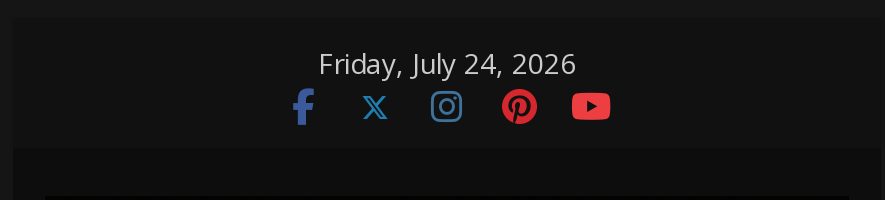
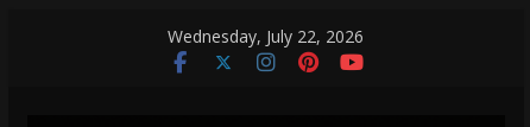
[318,44,576,82] Friday, July 24, 2026 -> [168,25,364,47] Wednesday, July 22, 2026

